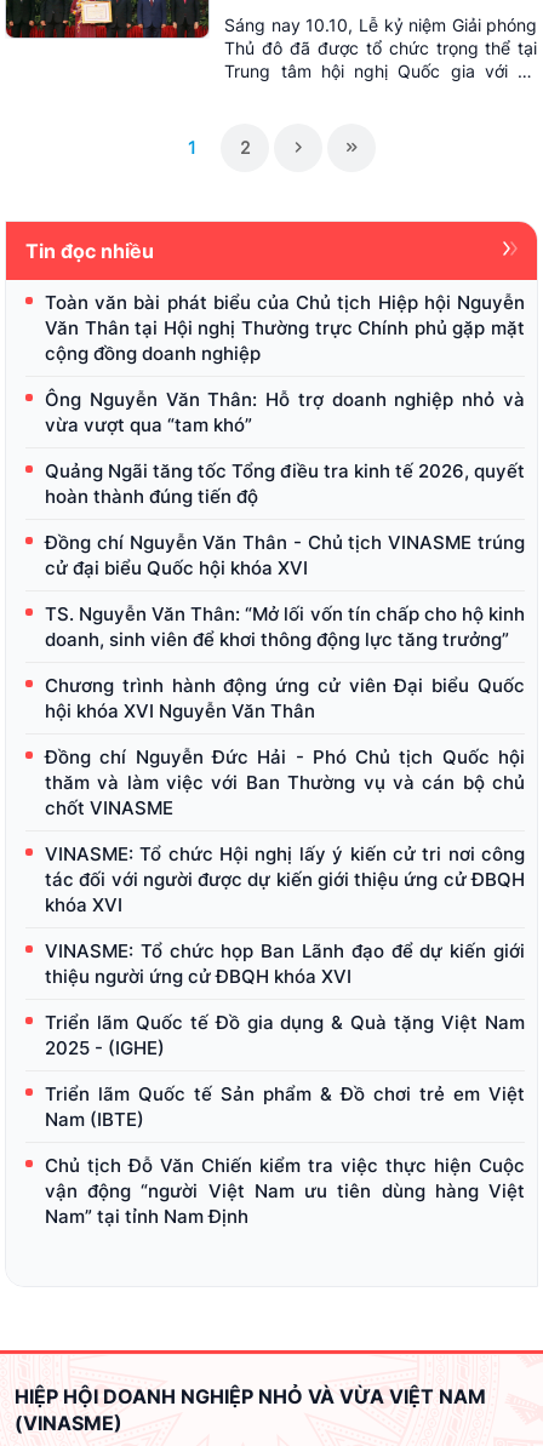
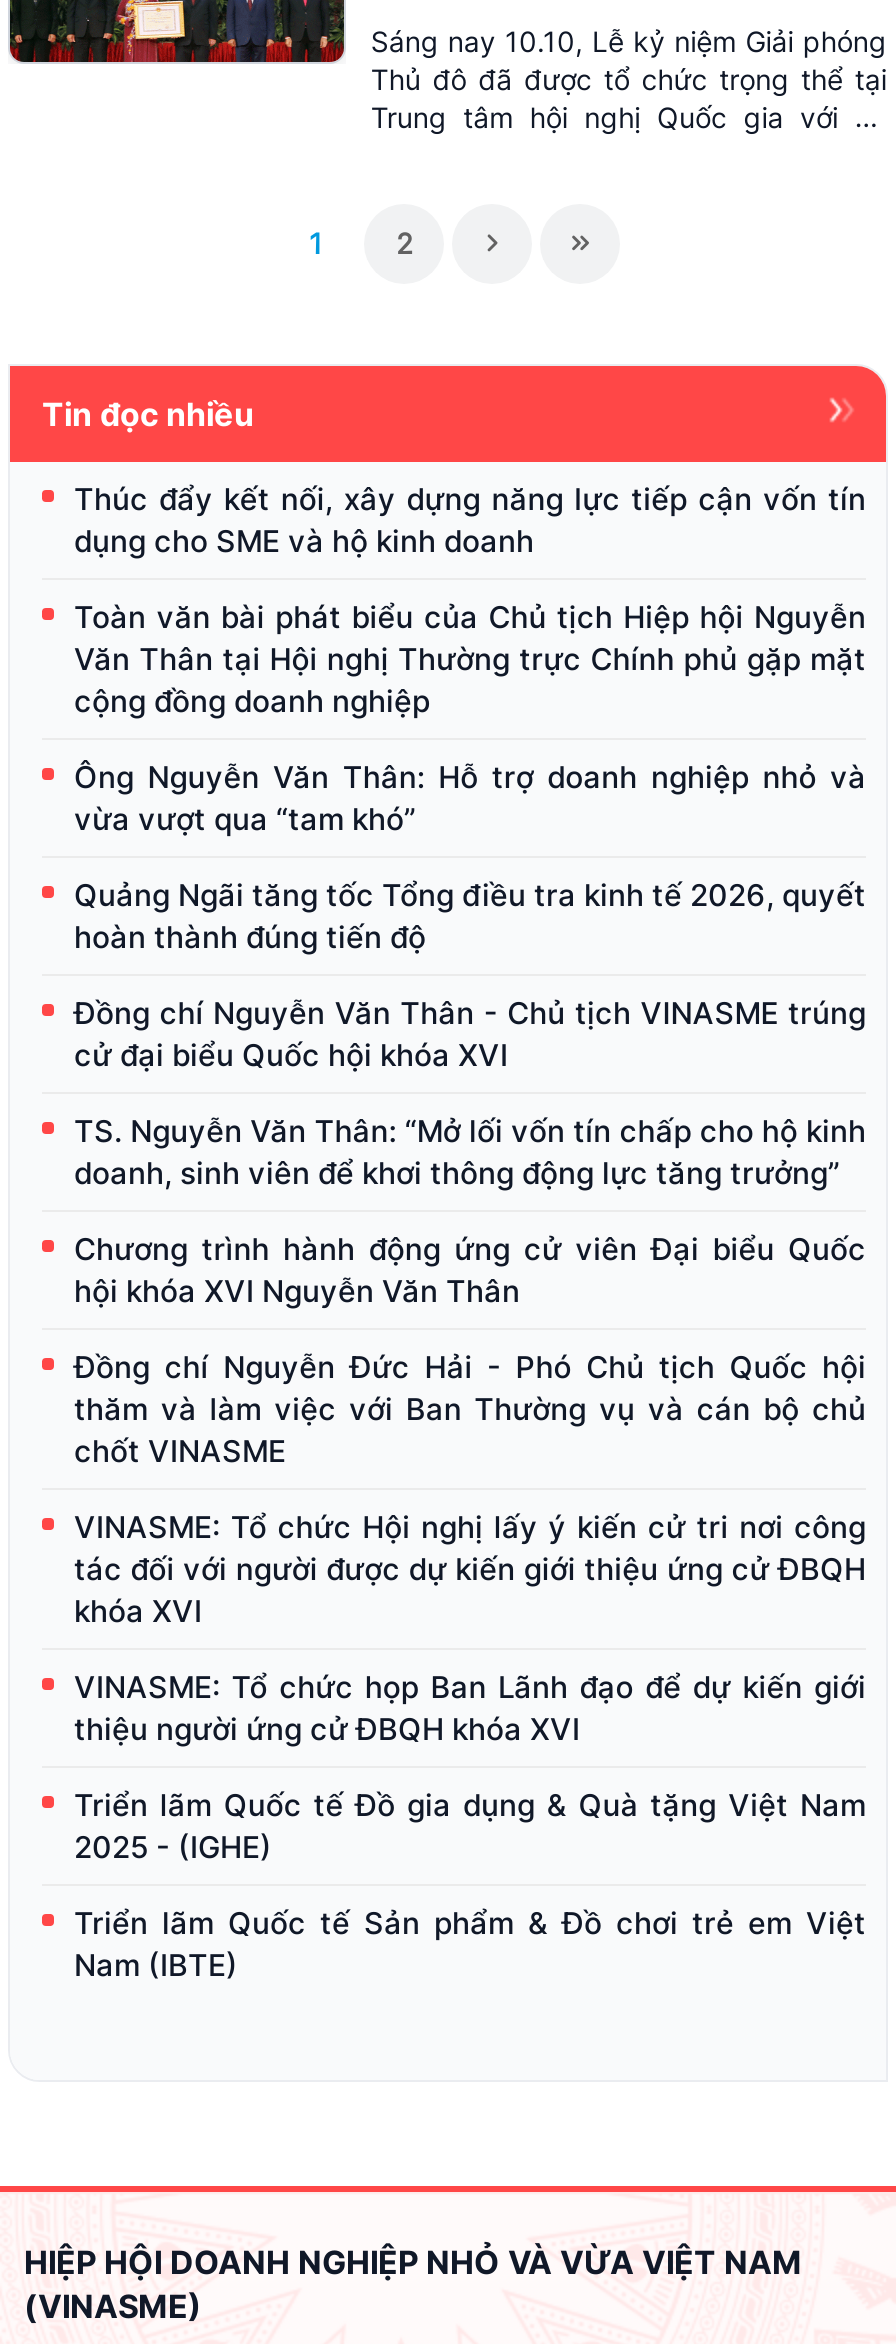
none -> [74,480,866,560] Thúc đẩy kết nối, xây dựng năng lực tiếp cận vốn tín | dụng cho SME và hộ kinh doanh
moved [45,291,525,1131] -> [74,598,866,1984]: Toàn văn bài phát biểu của Chủ tịch Hiệp hội Nguyễn | Văn Thân tại Hội nghị Thường trực Chính phủ gặp mặt | cộng đồng doanh nghiệp | ... | Triển lãm Quốc tế Sản phẩm & Đồ chơi trẻ em Việt | Nam (IBTE)
[45,1154,525,1228] Chủ tịch Đỗ Văn Chiến kiểm tra việc thực hiện Cuộc | vận động “người Việt Nam ưu tiên dùng hàng Việt | Nam” tại tỉnh Nam Định -> none

